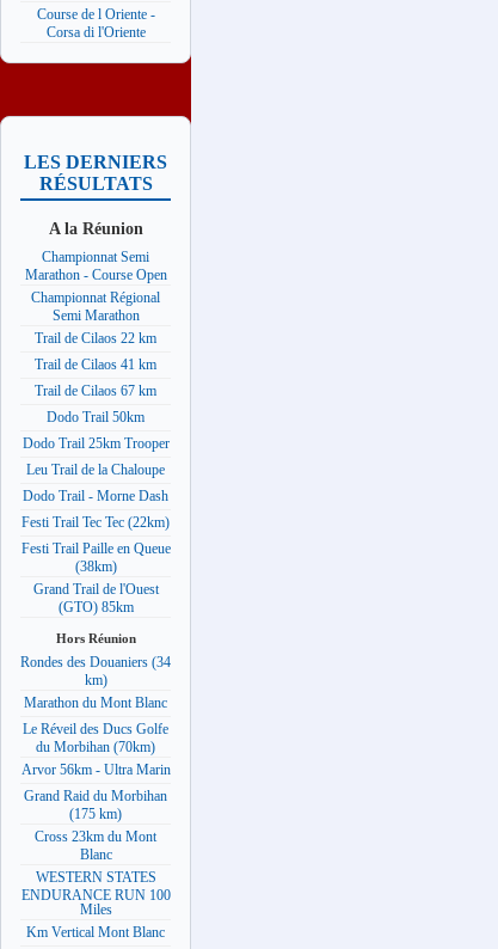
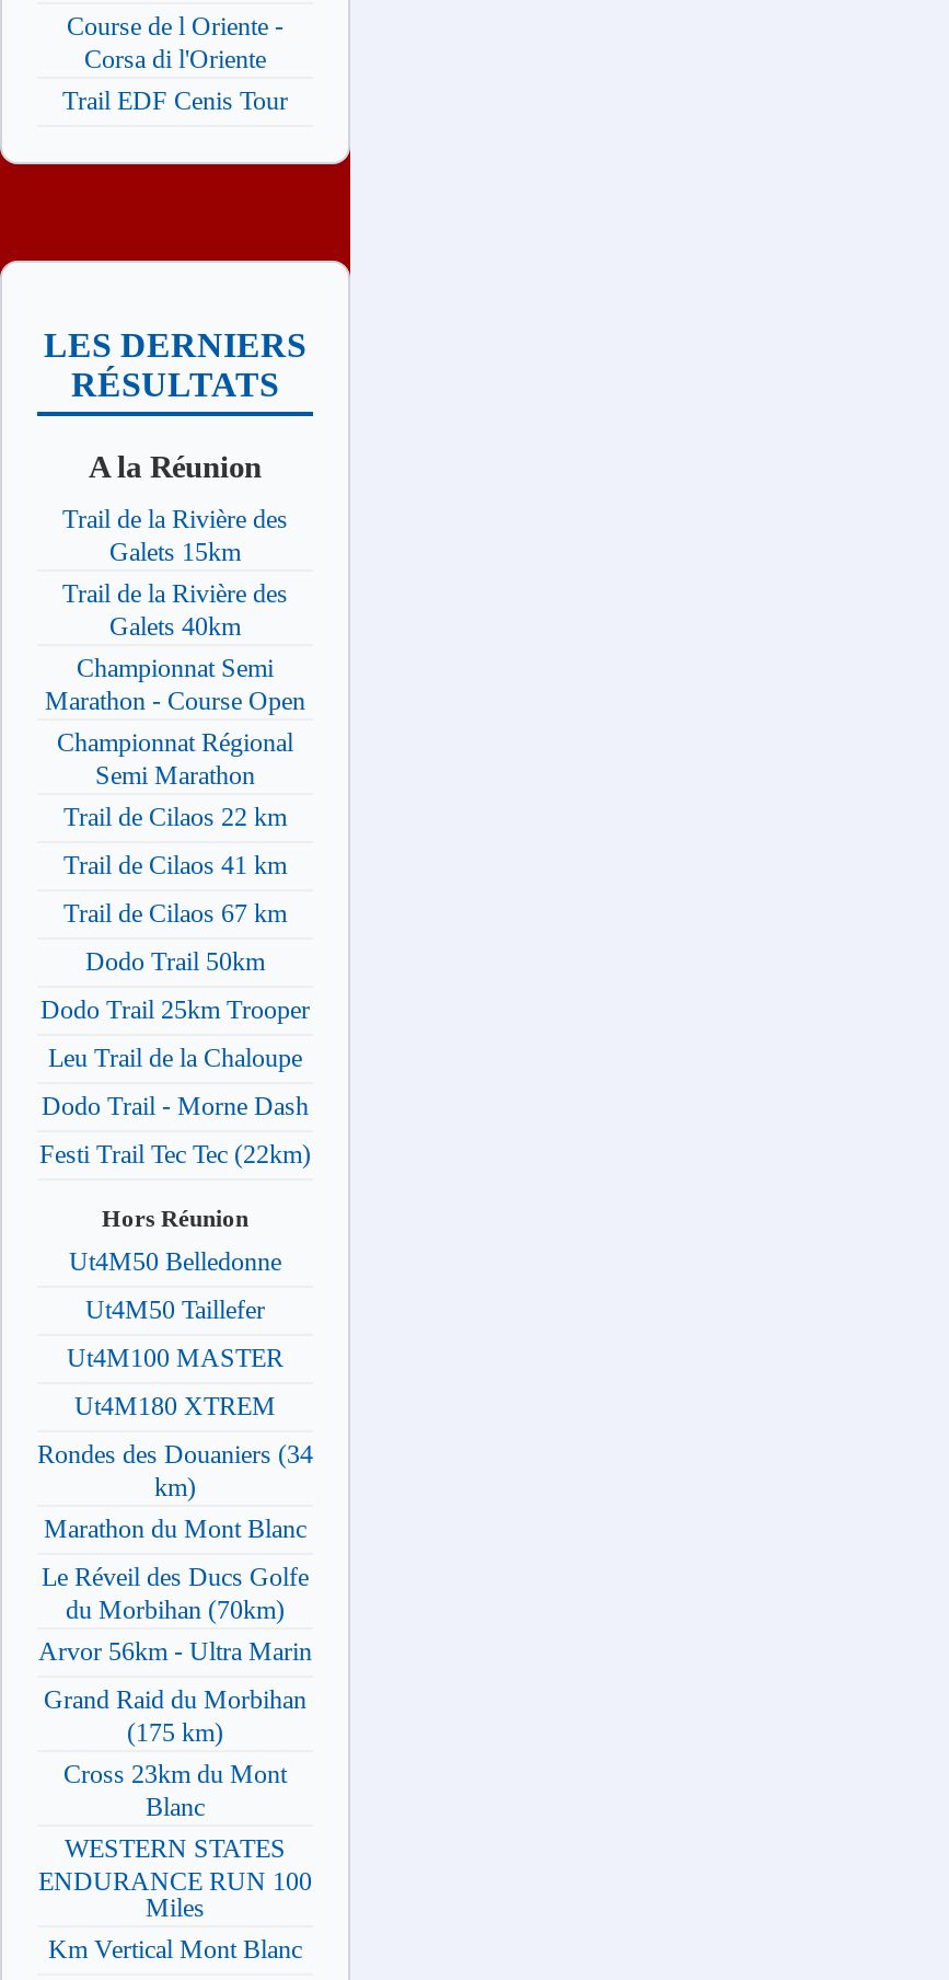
none -> [62,86,288,117] Trail EDF Cenis Tour
none -> [62,504,288,638] Trail de la Rivière des | Galets 15km | Trail de la Rivière des | Galets 40km
[21,541,170,614] Festi Trail Paille en Queue | (38km) | Grand Trail de l'Ouest | (GTO) 85km -> none
none -> [67,1247,283,1423] Ut4M50 Belledonne | Ut4M50 Taillefer | Ut4M100 MASTER | Ut4M180 XTREM

